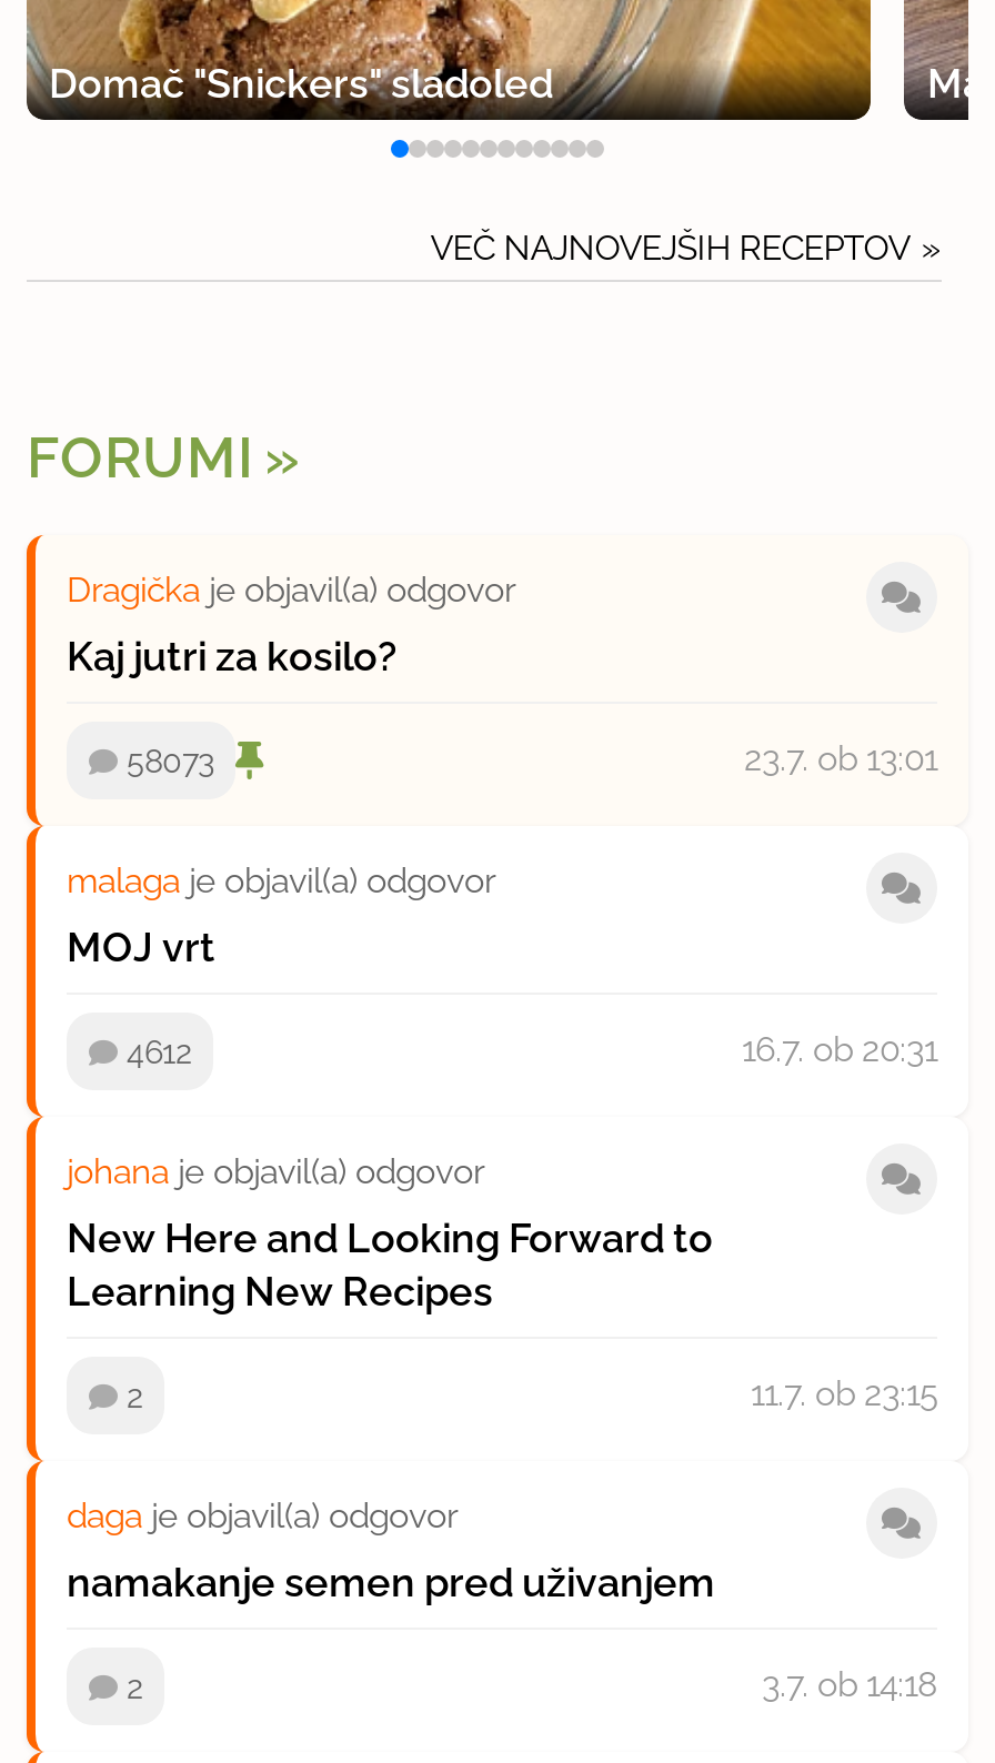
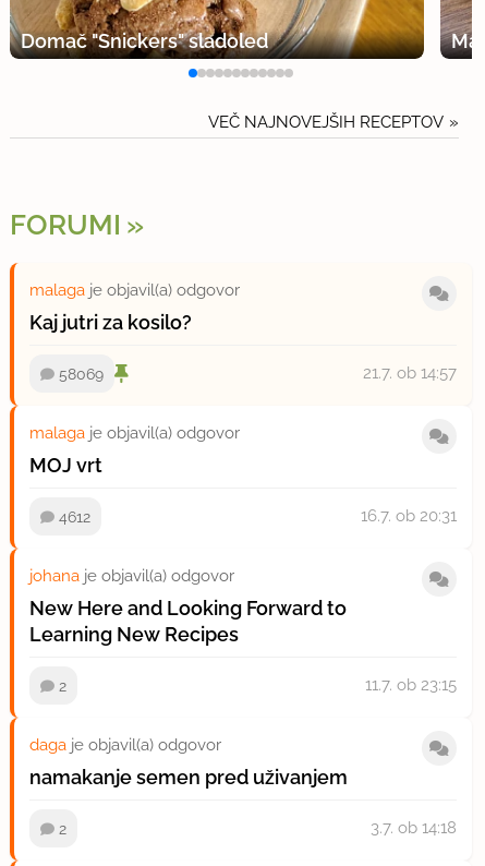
[67,572,515,611] Dragička je objavil(a) odgovor -> [29,281,240,300] malaga je objavil(a) odgovor
[127,743,213,780] 58073 -> [59,365,104,383] 58069
[744,740,937,780] 23.7. ob 13:01 -> [363,364,457,383] 21.7. ob 14:57

